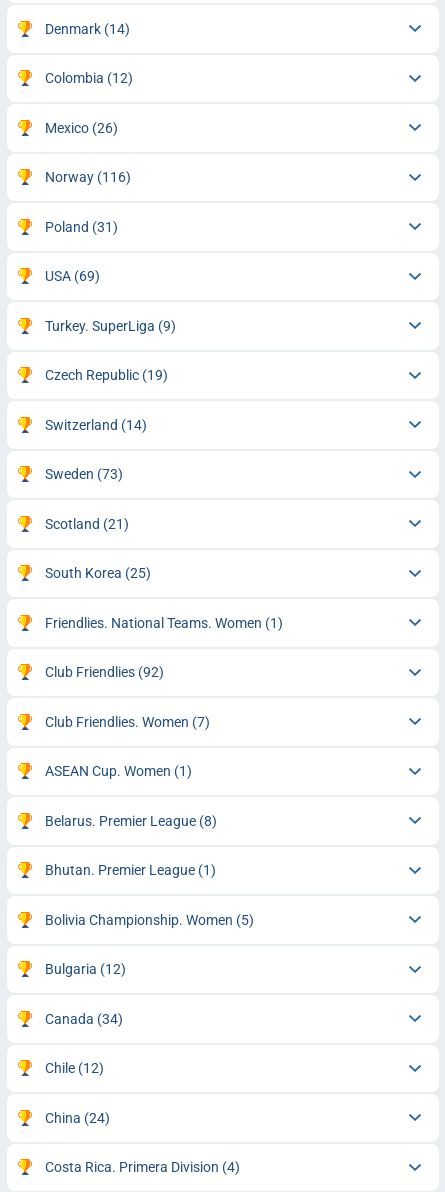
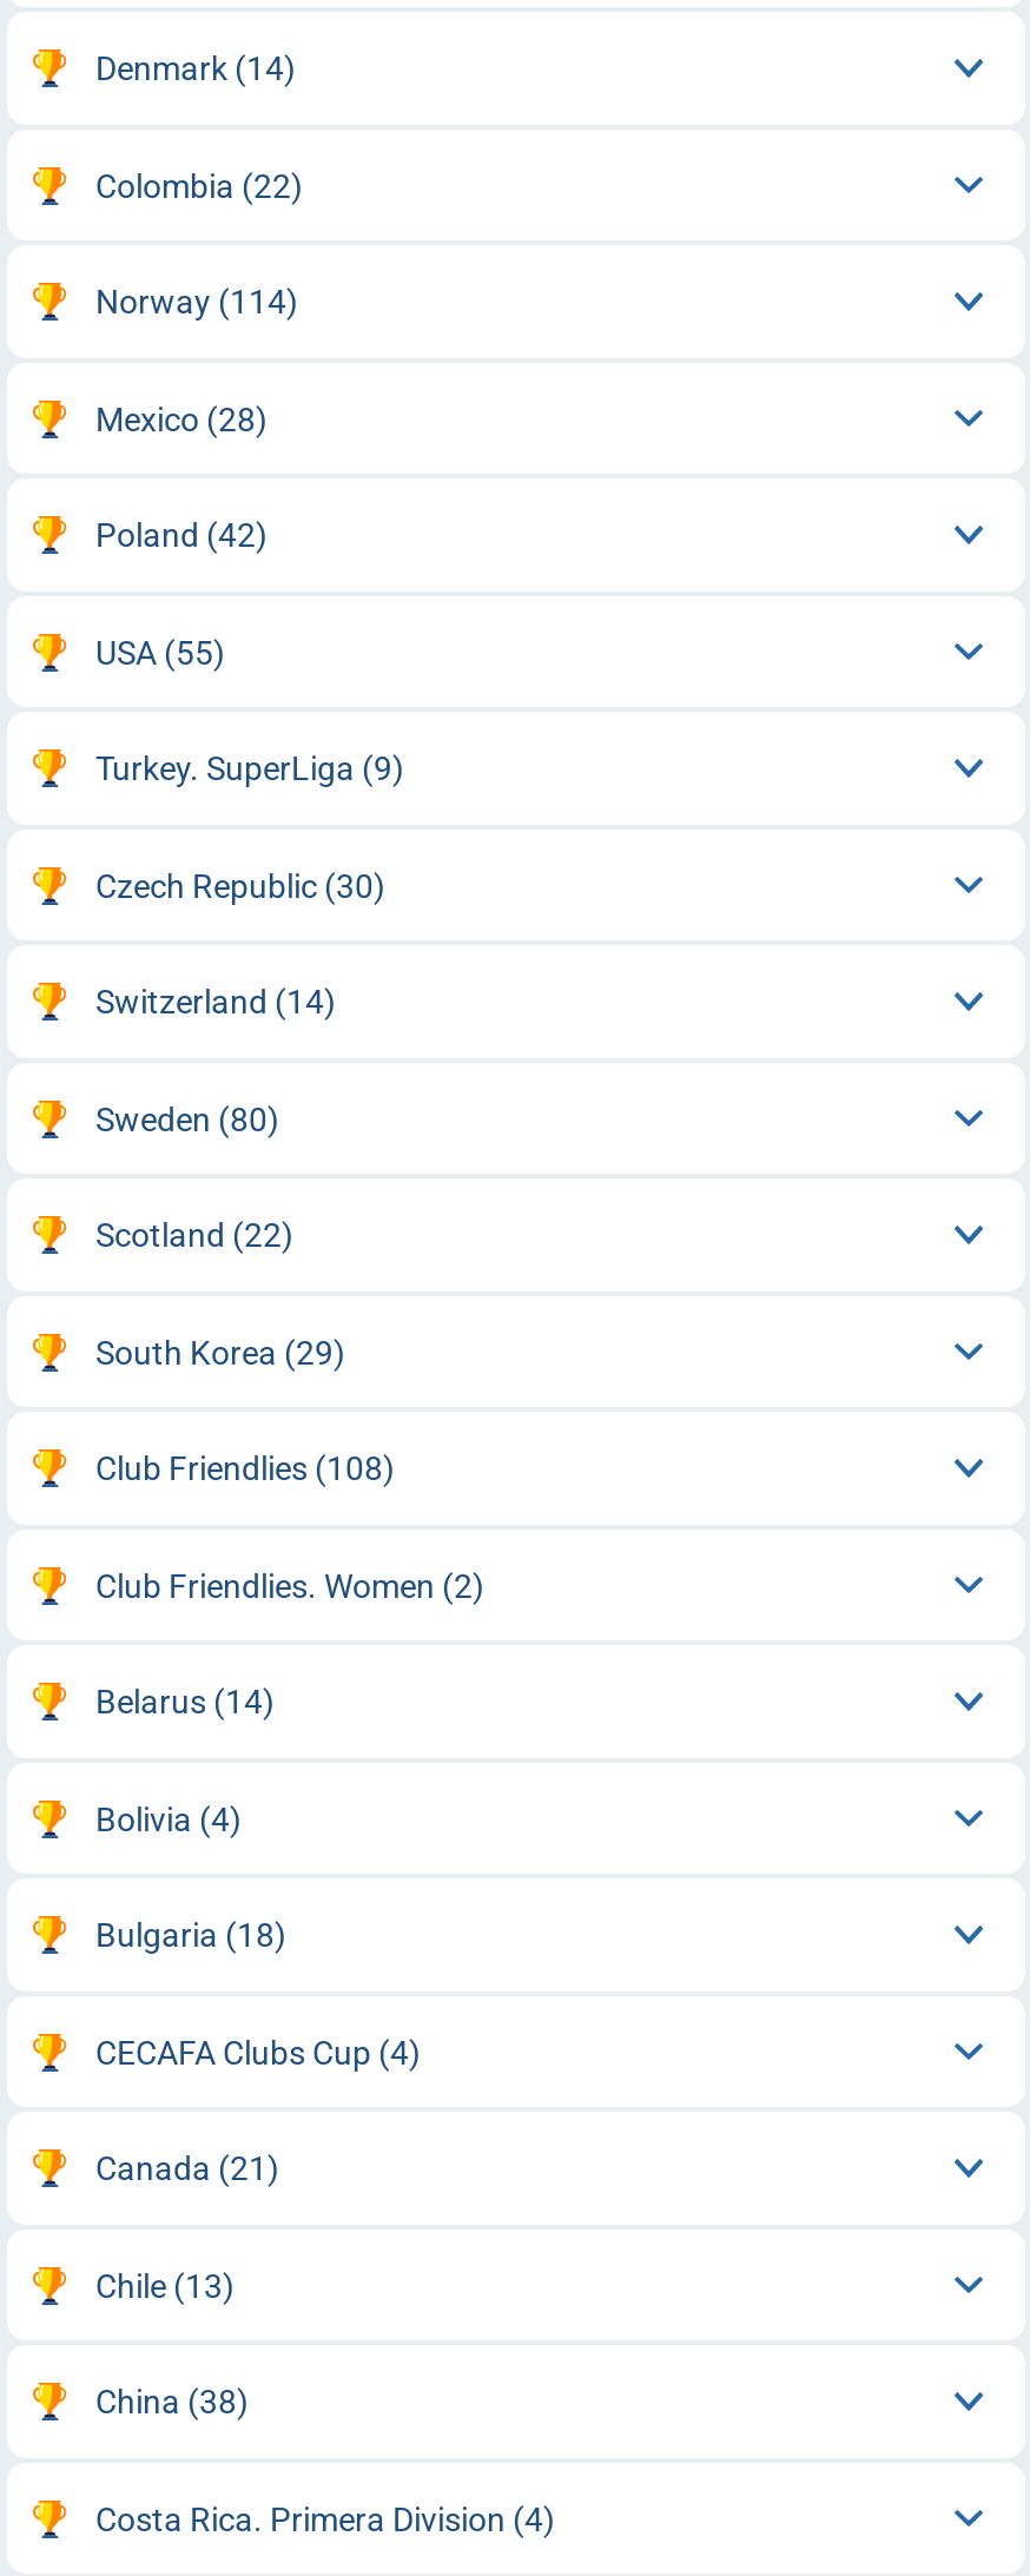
[44,70,132,86] Colombia (12) -> [95,165,303,203] Colombia (22)
[44,120,117,136] Mexico (26) -> [95,282,298,320] Norway (114)
[44,169,130,185] Norway (116) -> [95,399,268,436] Mexico (28)
[44,219,117,235] Poland (31) -> [95,516,268,553] Poland (42)
[44,268,99,284] USA (69) -> [95,632,225,670] USA (55)
[44,367,167,383] Czech Republic (19) -> [95,865,385,903] Czech Republic (30)
[44,466,282,1126] Sweden (73) | Scotland (21) | South Korea (25) | Friendlies. National Teams. Women (1) | Club Friendlies (92) | Club Friendlies. Women (7) | ASEAN Cup. Women (1) | Belarus. Premier League (8) | Bhutan. Premier League (1) | Bolivia Championship. Women (5) | Bulgaria (12) | Canada (34) | Chile (12) | China (24) -> [95,1099,484,2420] Sweden (80) | Scotland (22) | South Korea (29) | Club Friendlies (108) | Club Friendlies. Women (2) | Belarus (14) | Bolivia (4) | Bulgaria (18) | CECAFA Clubs Cup (4) | Canada (21) | Chile (13) | China (38)

